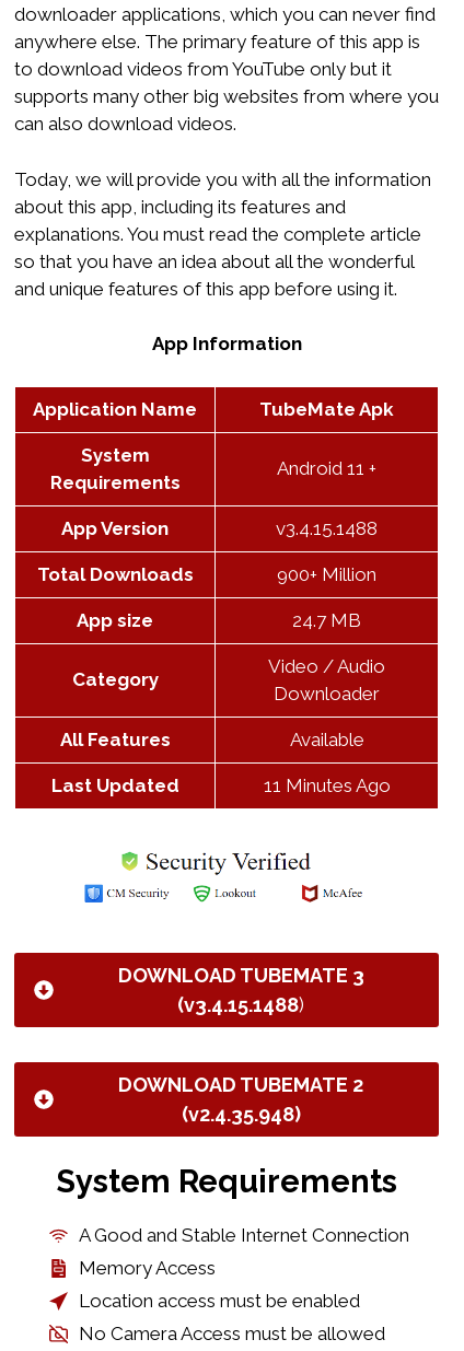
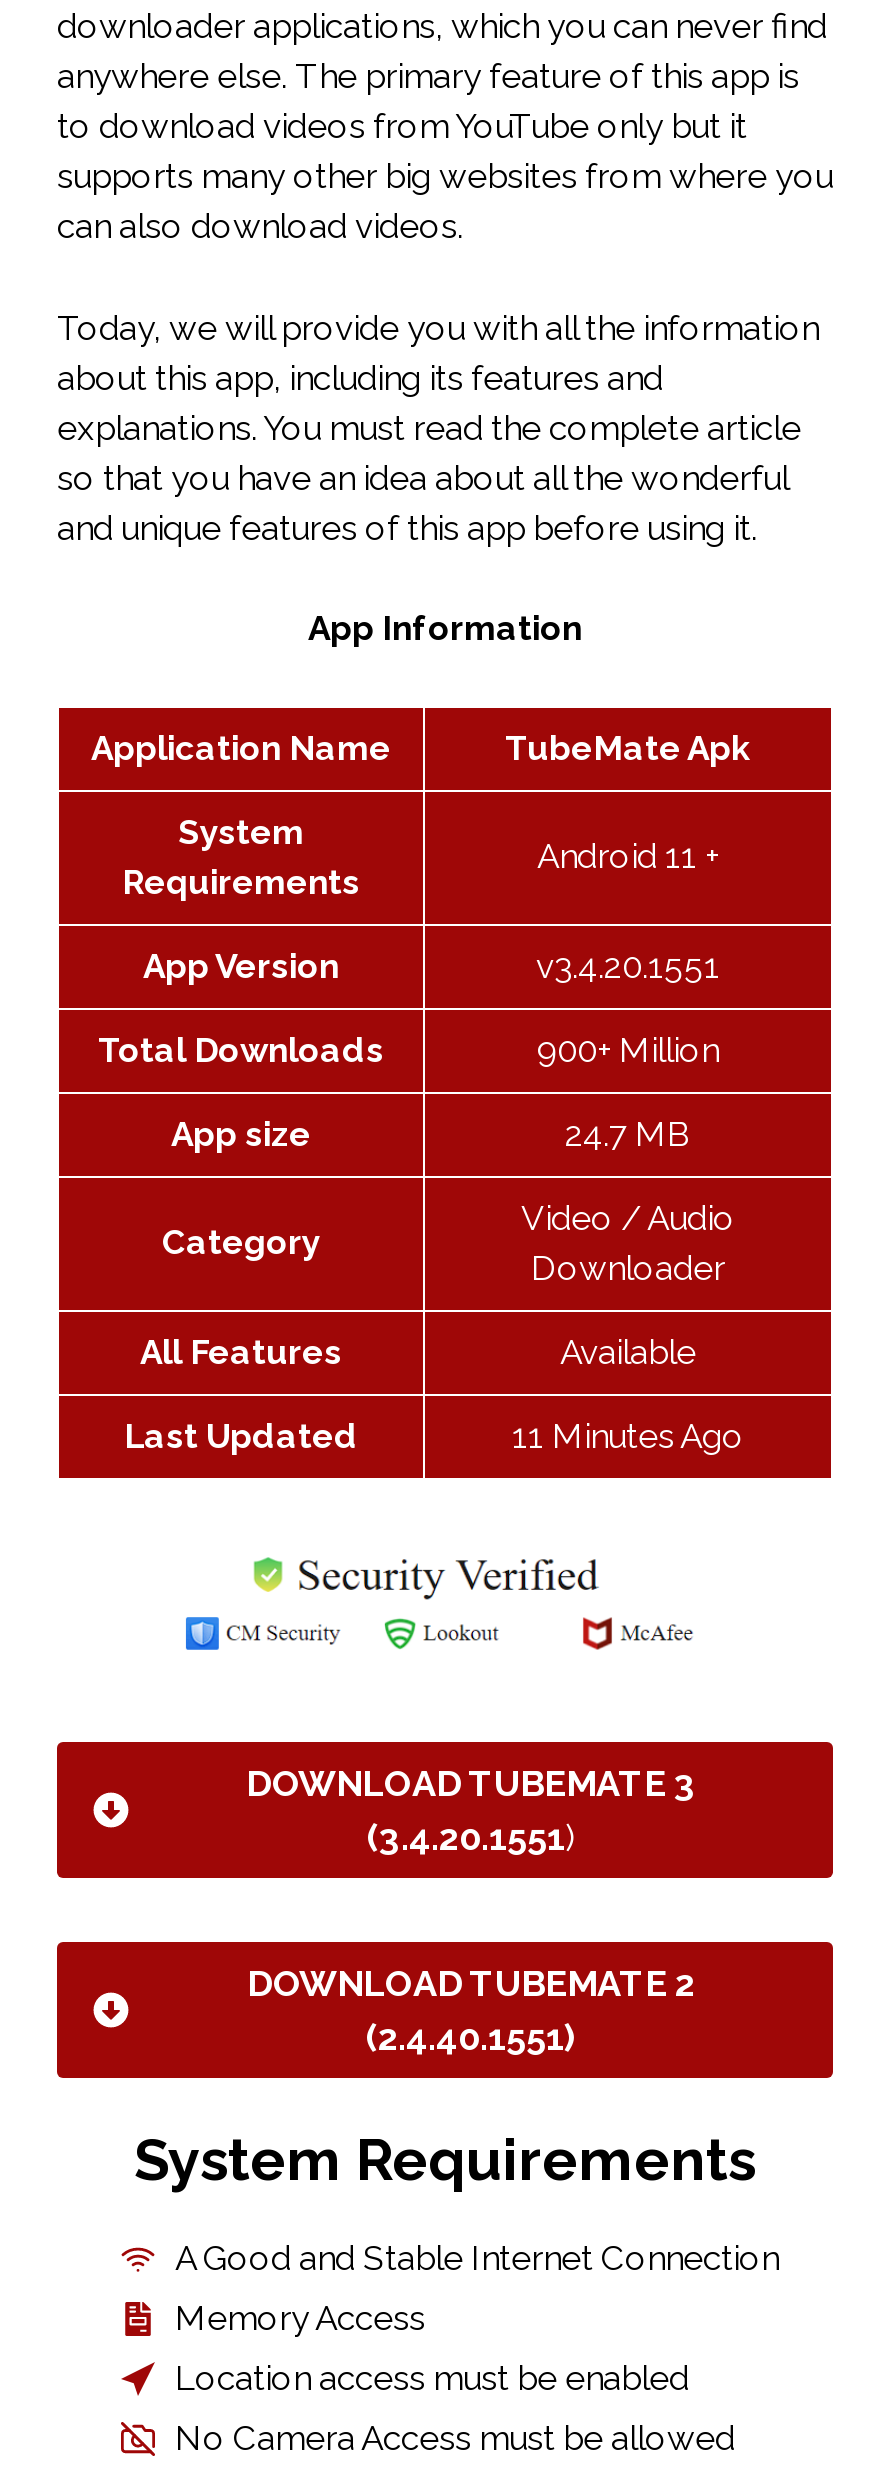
[276,517,378,539] v3.4.15.1488 -> [536,945,720,985] v3.4.20.1551
[177,993,304,1016] (v3.4.15.1488) -> [367,1815,575,1857] (3.4.20.1551)
[181,1103,300,1126] (v2.4.35.948) -> [366,2016,576,2058] (2.4.40.1551)

